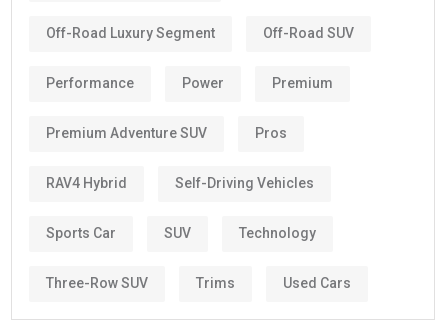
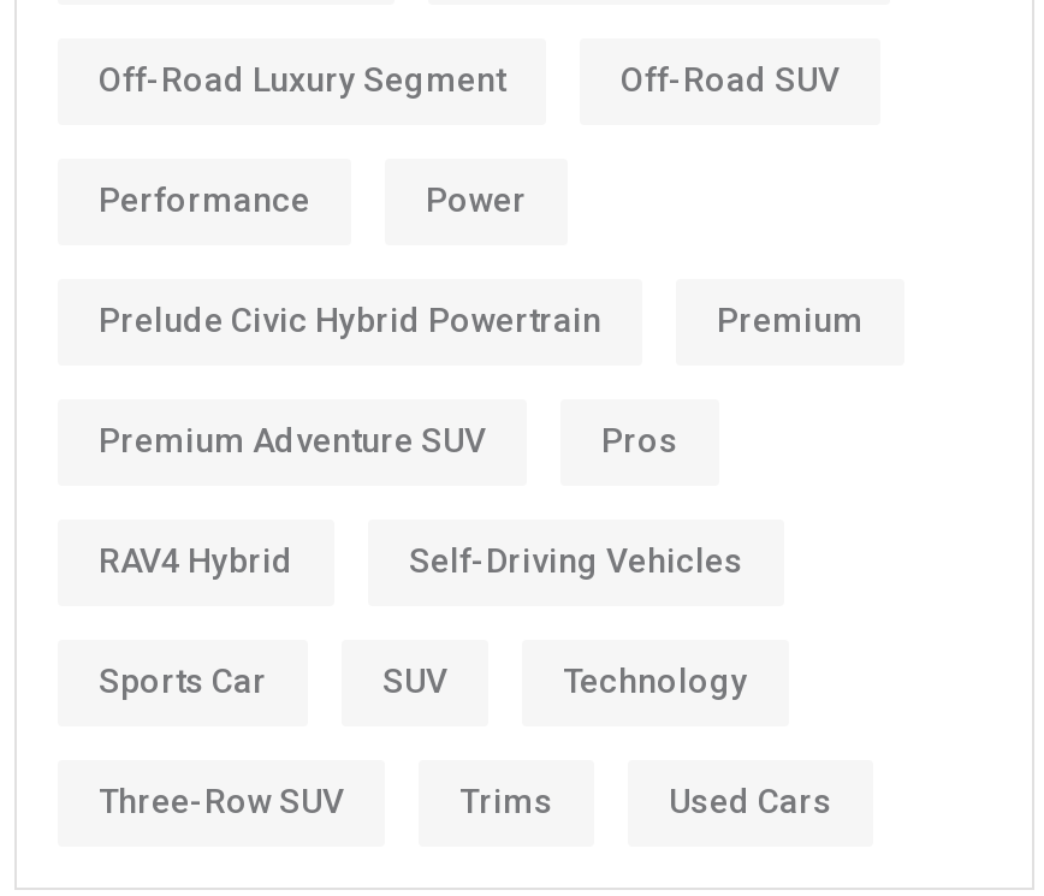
none -> [99,301,601,340] Prelude Civic Hybrid Powertrain

